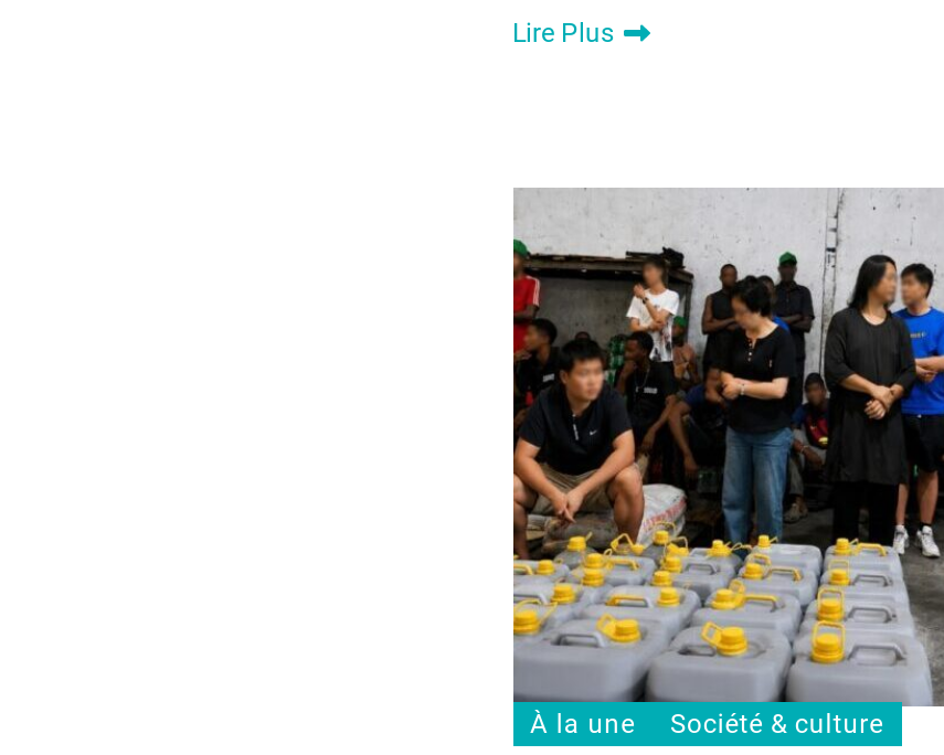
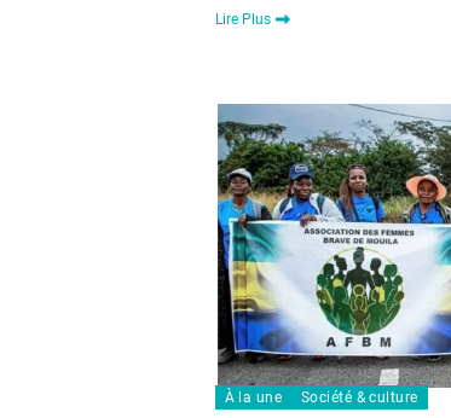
[511,189,937,703] [image] -> [215,104,447,387] [image]

